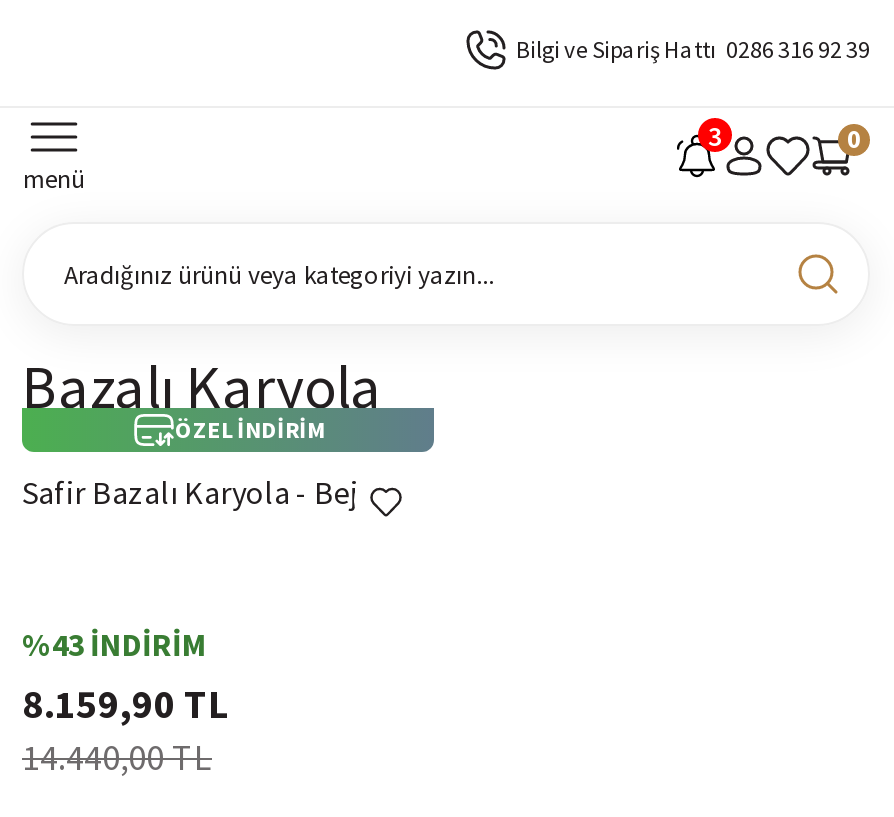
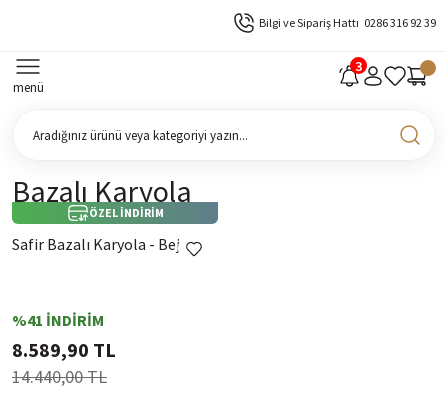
[847,122,861,156] 0 -> none
[22,624,206,664] %43 İNDİRİM -> [12,310,104,330] %41 İNDİRİM
[22,678,230,728] 8.159,90 TL -> [12,337,116,362] 8.589,90 TL

